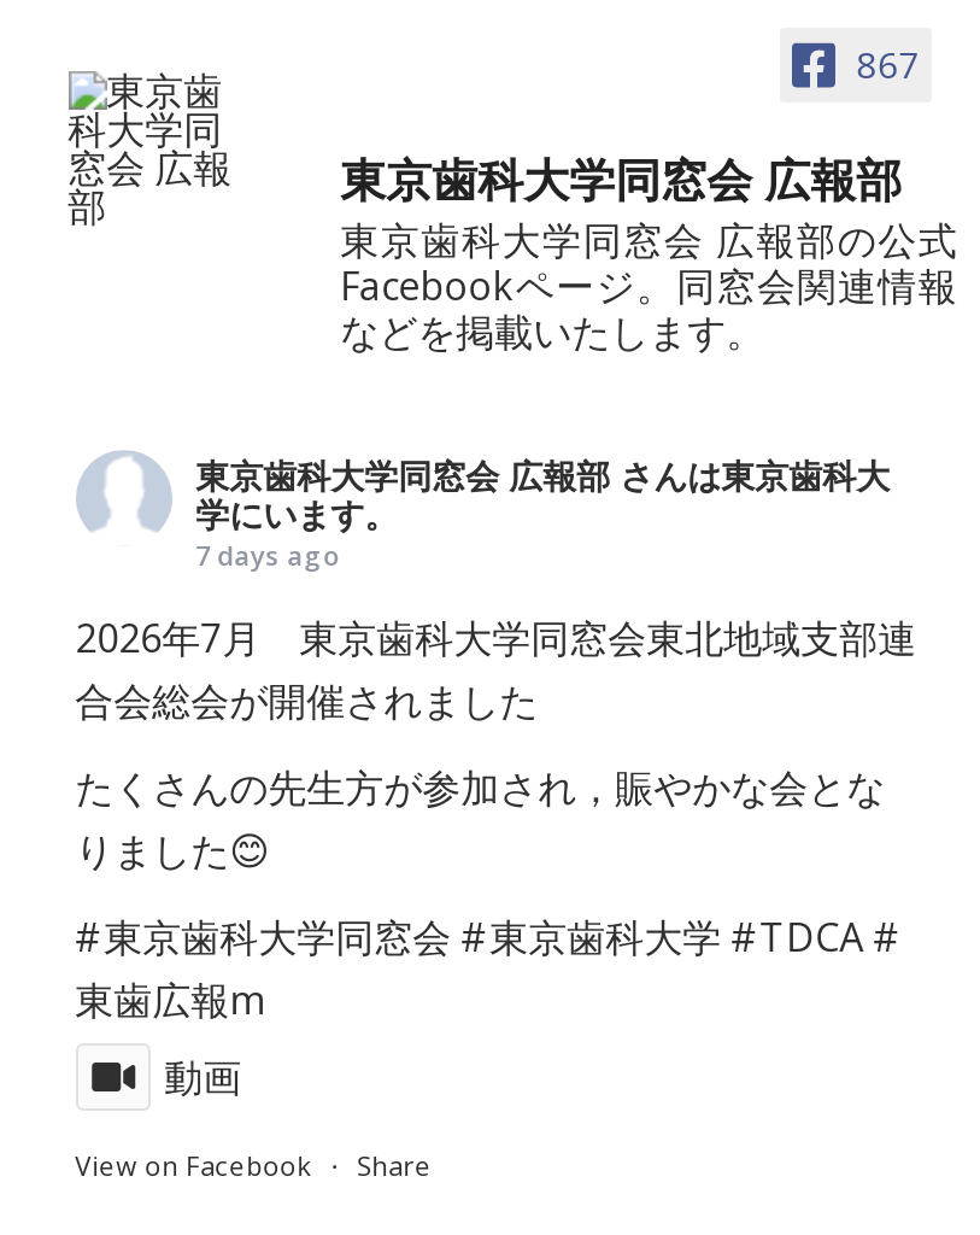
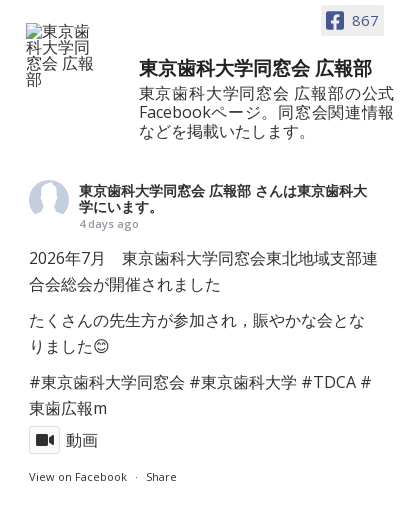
[196,536,340,573] 7 days ago -> [79,216,139,231] 4 days ago

